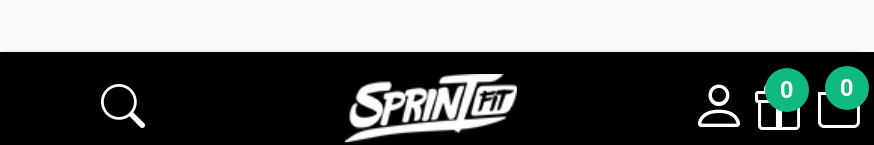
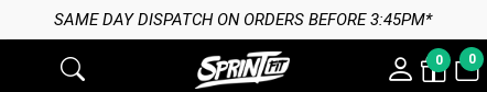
none -> [53,10,431,30] SAME DAY DISPATCH ON ORDERS BEFORE 3:45PM*

